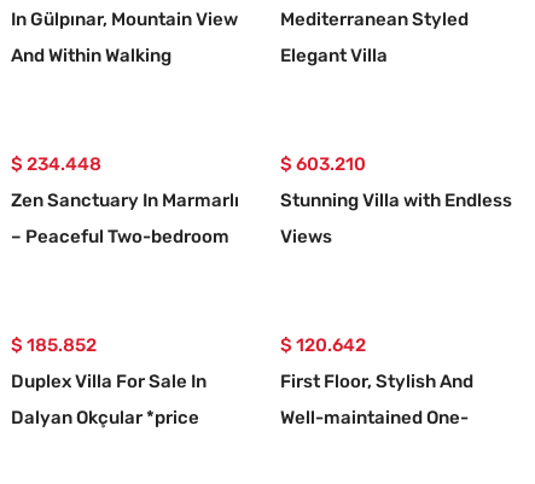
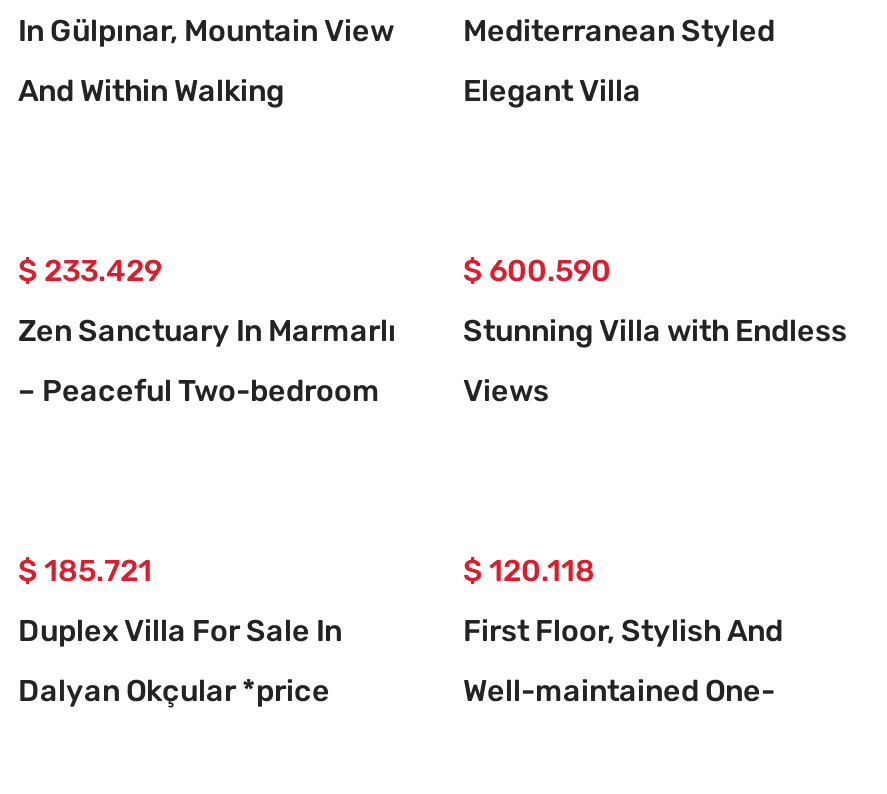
[11,153,102,175] $ 234.448 -> [18,253,162,289] $ 233.429
[280,153,366,175] $ 603.210 -> [463,253,611,289] $ 600.590
[11,334,97,356] $ 185.852 -> [18,553,152,589] $ 185.721
[280,334,366,356] $ 120.642 -> [463,553,595,589] $ 120.118

